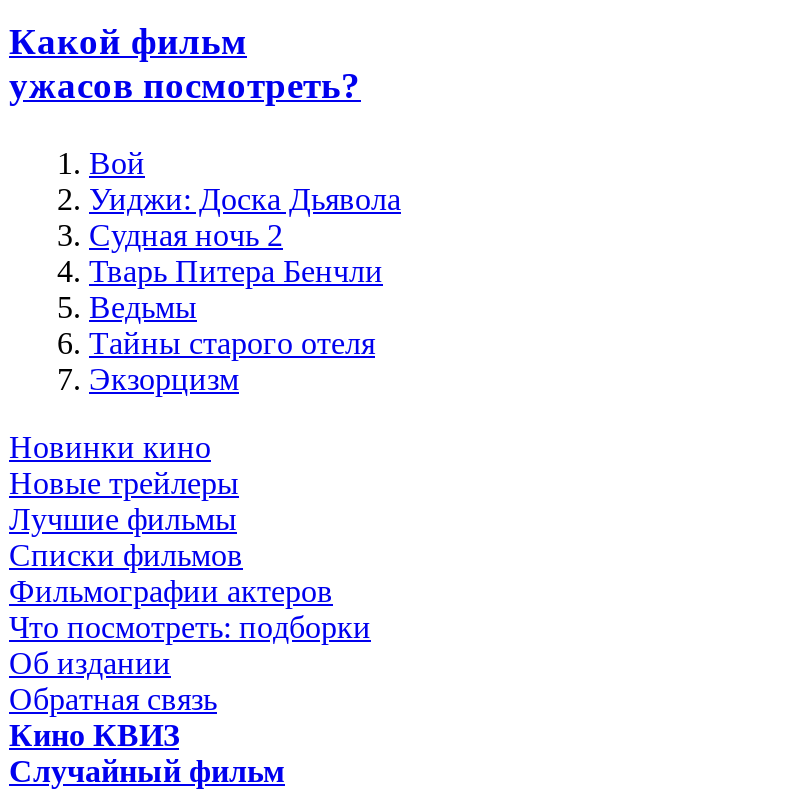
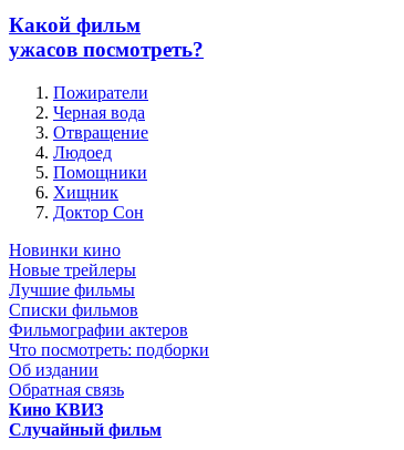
[89,145,401,395] Вой | Уиджи: Доска Дьявола | Судная ночь 2 | Тварь Питера Бенчли | Ведьмы | Тайны старого отеля | Экзорцизм -> [53,83,148,221] Пожиратели | Черная вода | Отвращение | Людоед | Помощники | Хищник | Доктор Сон

